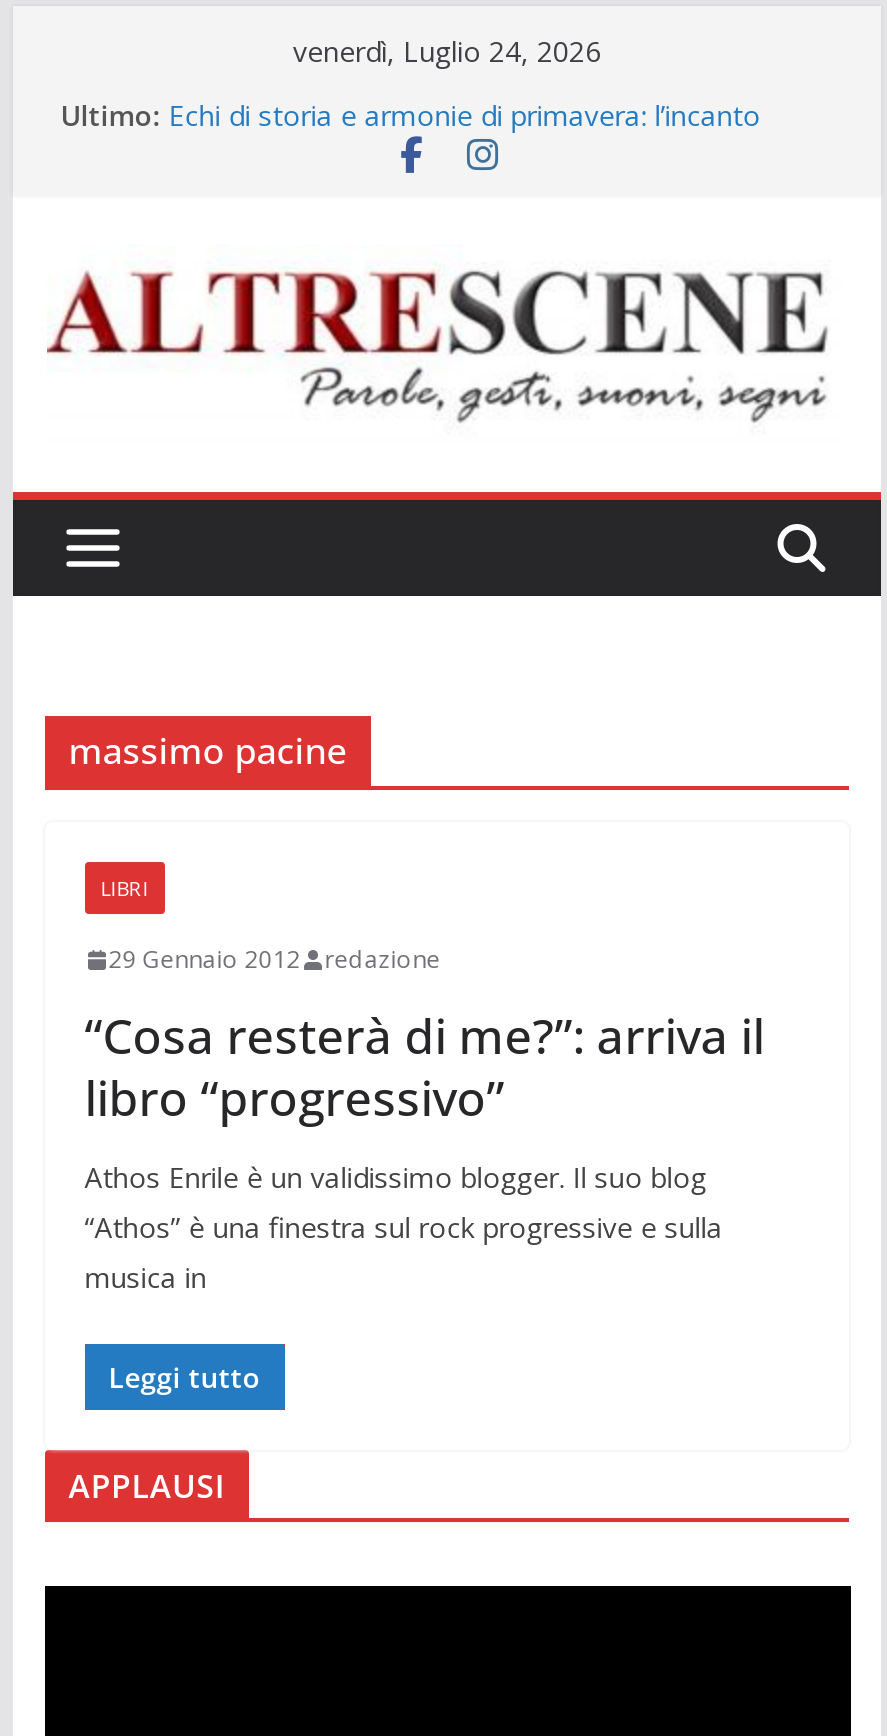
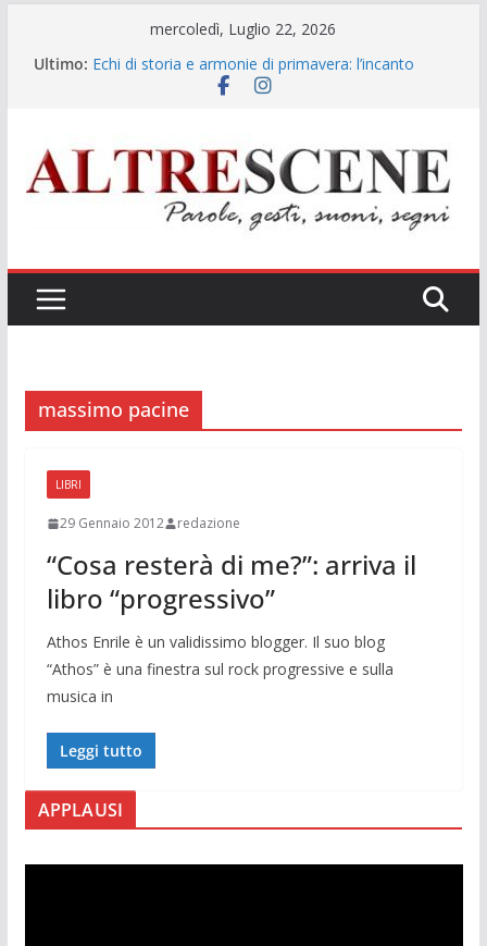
[293,32,601,70] venerdì, Luglio 24, 2026 -> [151,19,336,39] mercoledì, Luglio 22, 2026

